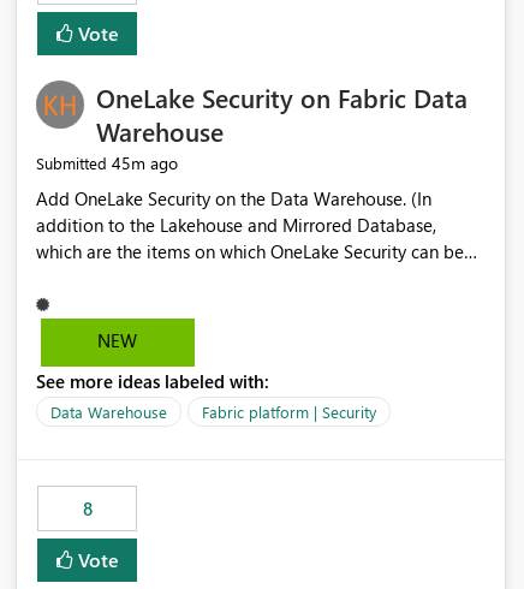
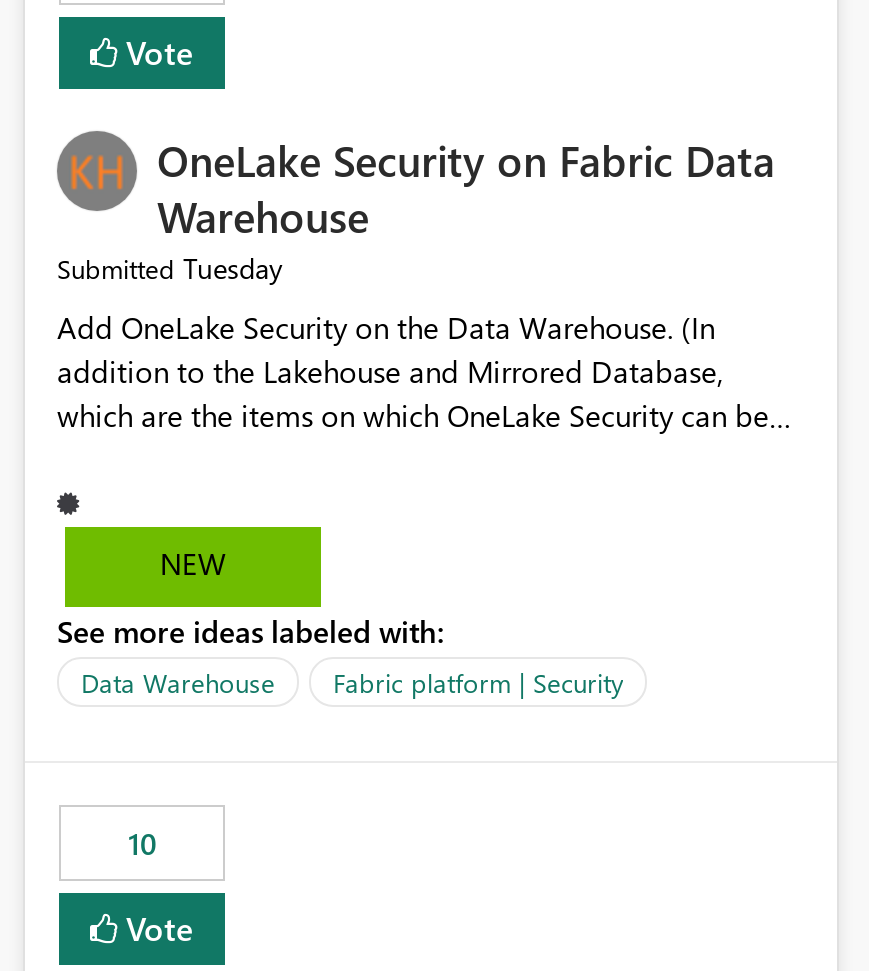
[36,152,178,175] Submitted 45m ago -> [57,250,283,288] Submitted Tuesday
[82,497,92,521] 8 -> [128,824,156,864] 10

